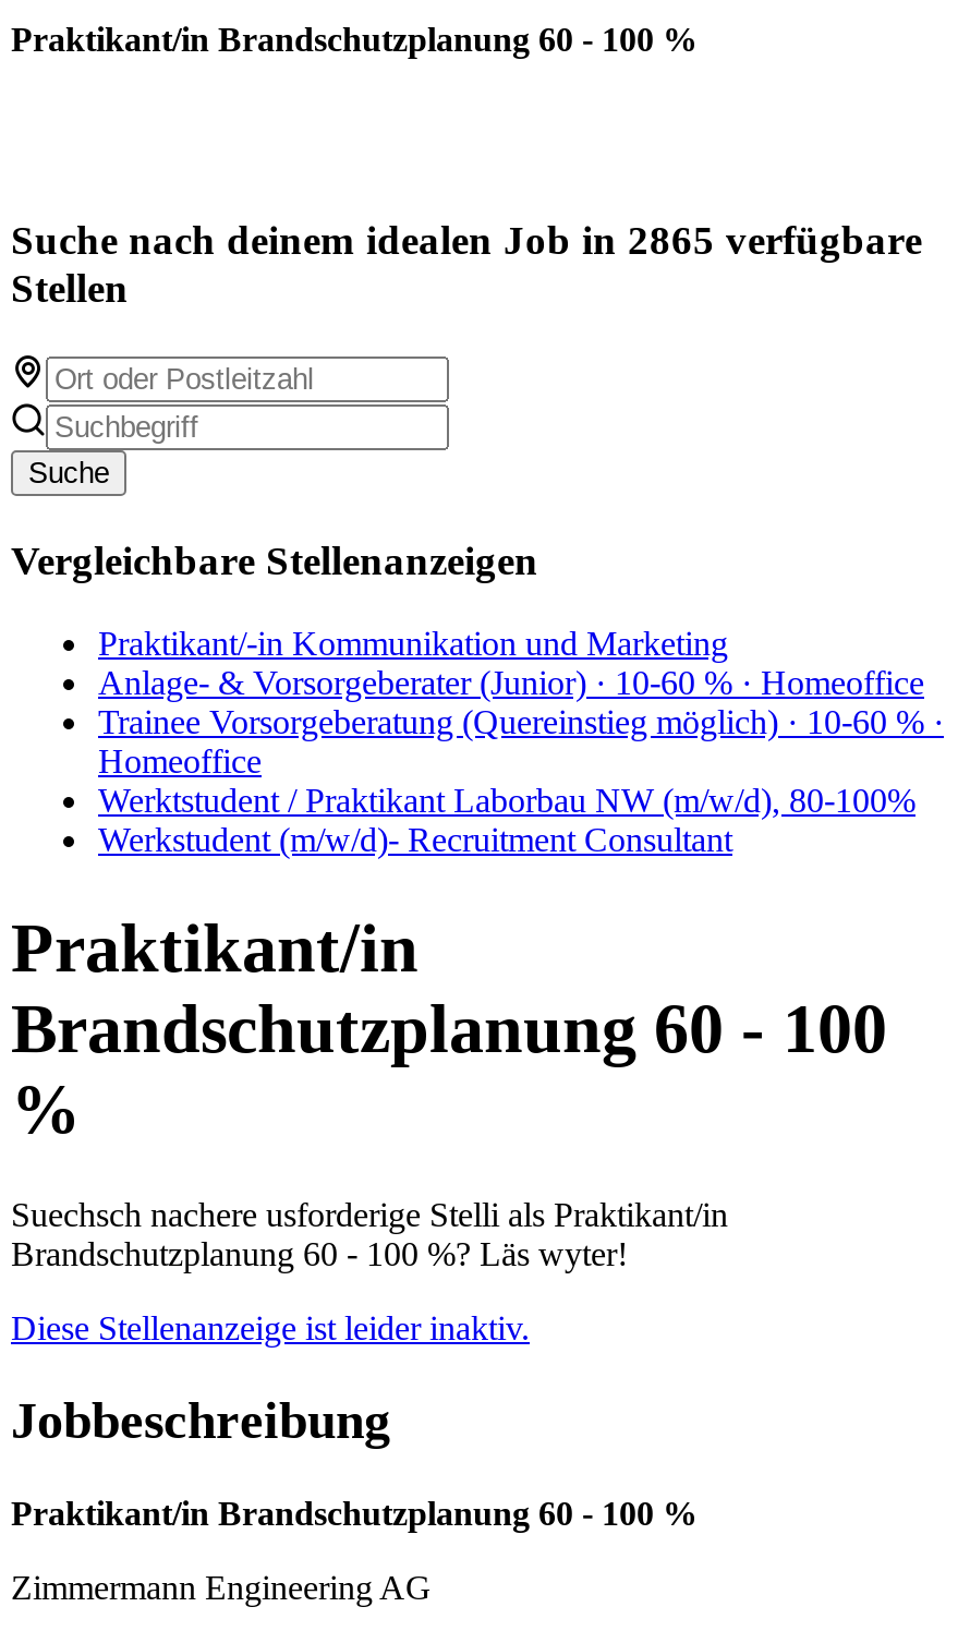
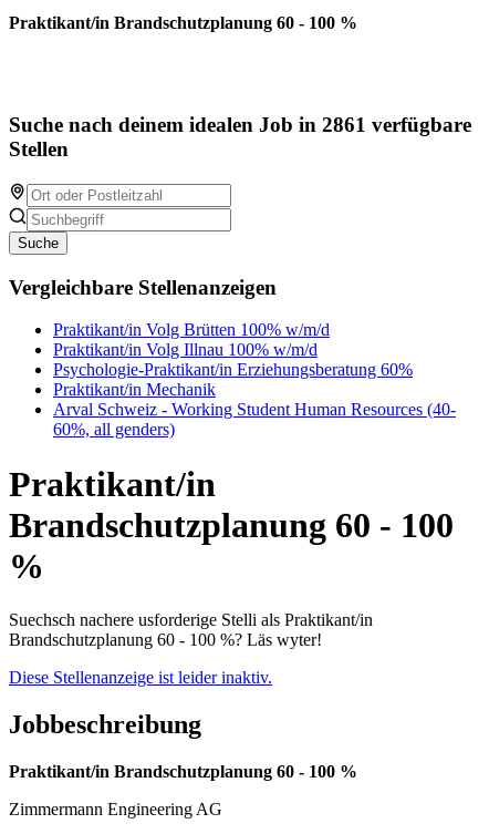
[11,217,922,263] Suche nach deinem idealen Job in 2865 verfügbare -> [9,113,471,136] Suche nach deinem idealen Job in 2861 verfügbare
[98,626,944,859] Praktikant/-in Kommunikation und Marketing | Anlage- & Vorsorgeberater (Junior) · 10-60 % · Homeoffice | Trainee Vorsorgeberatung (Quereinstieg möglich) · 10-60 % · | Homeoffice | Werktstudent / Praktikant Laborbau NW (m/w/d), 80-100% | Werkstudent (m/w/d)- Recruitment Consultant -> [53,321,456,439] Praktikant/in Volg Brütten 100% w/m/d | Praktikant/in Volg Illnau 100% w/m/d | Psychologie-Praktikant/in Erziehungsberatung 60% | Praktikant/in Mechanik | Arval Schweiz - Working Student Human Resources (40- | 60%, all genders)

